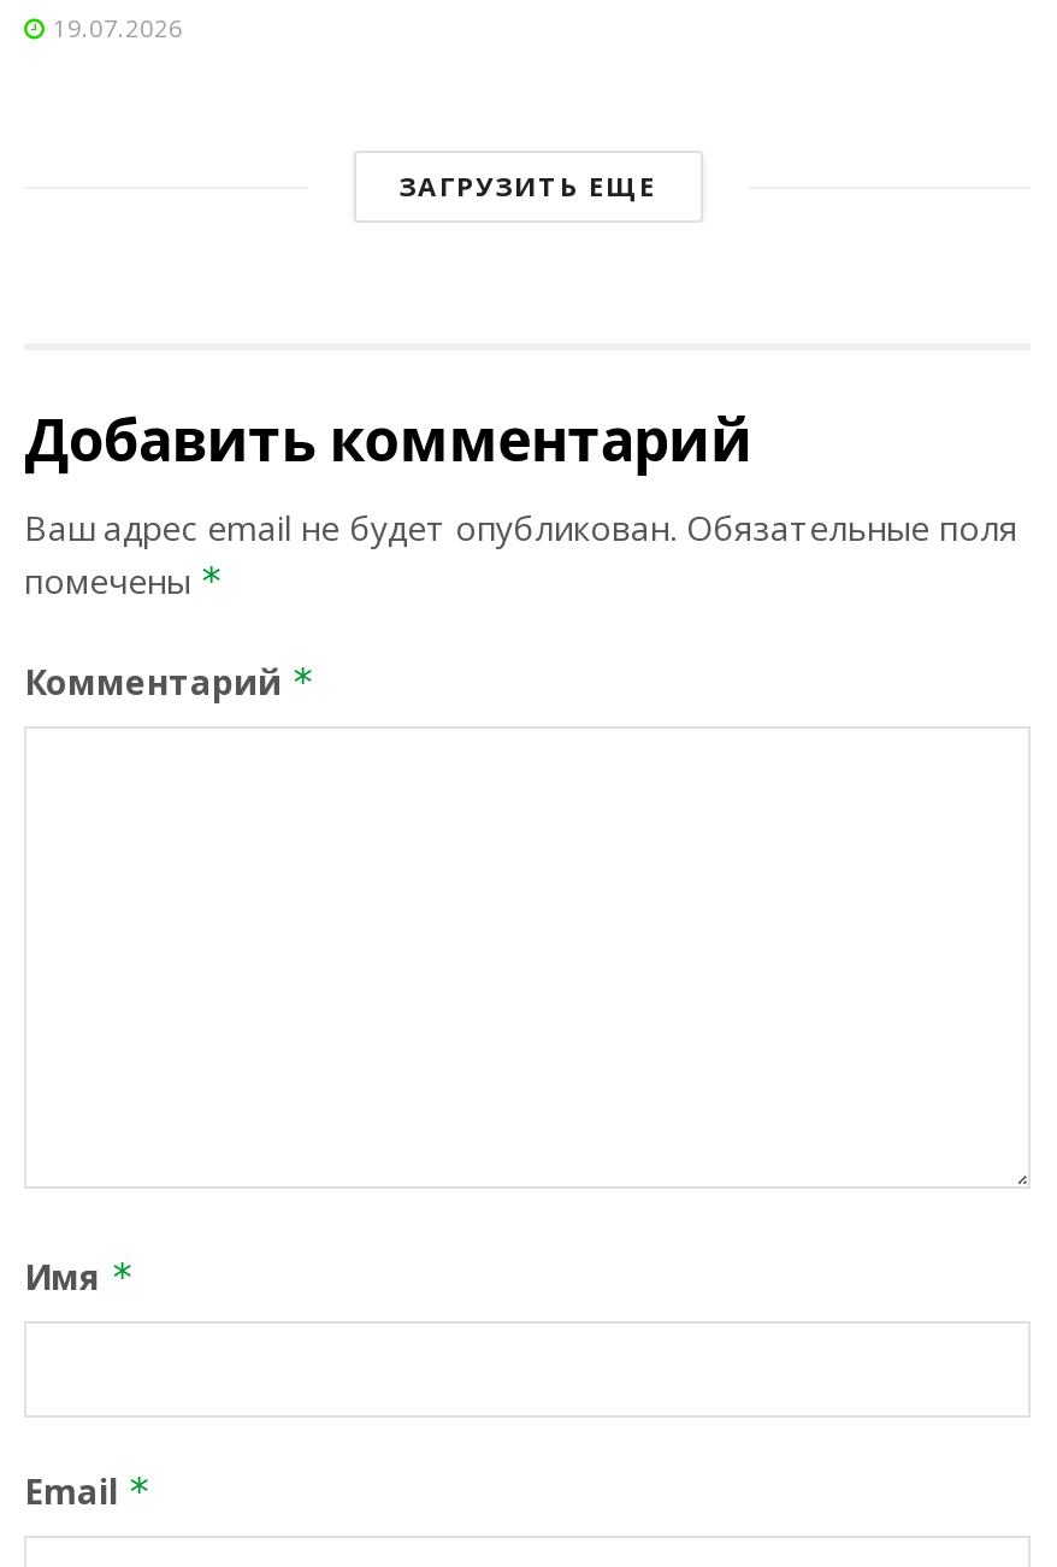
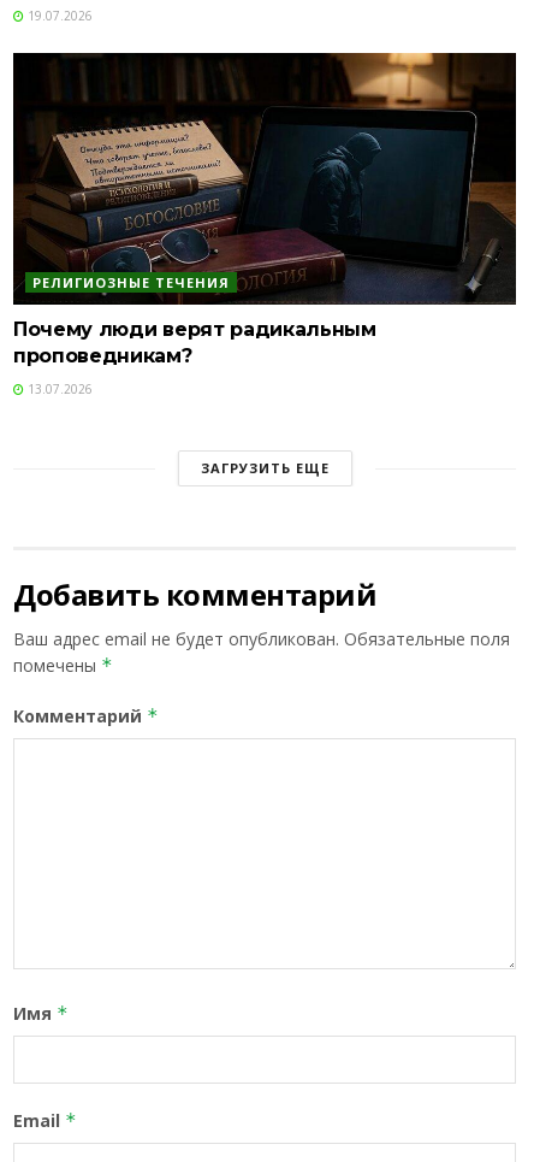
none -> [12,52,517,398] [image] | РЕЛИГИОЗНЫЕ ТЕЧЕНИЯ | Почему люди верят радикальным | проповедникам? | 13.07.2026

